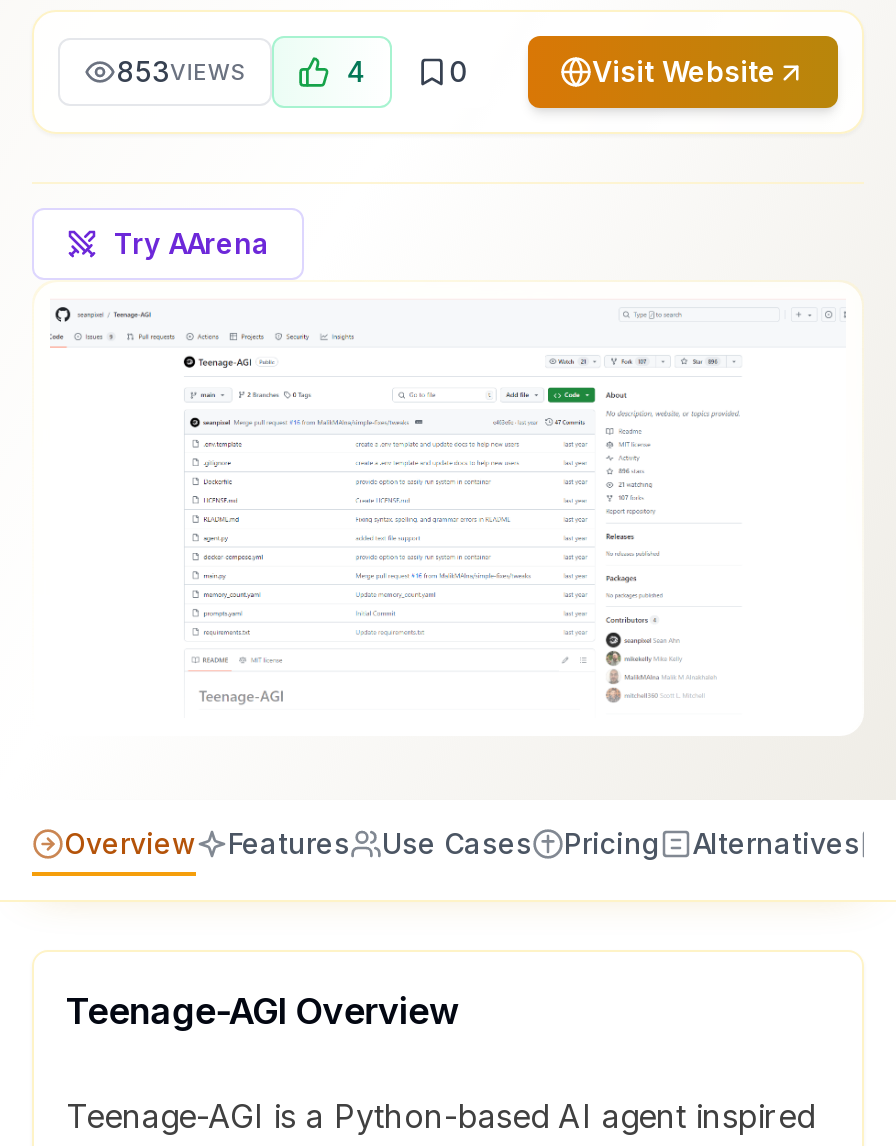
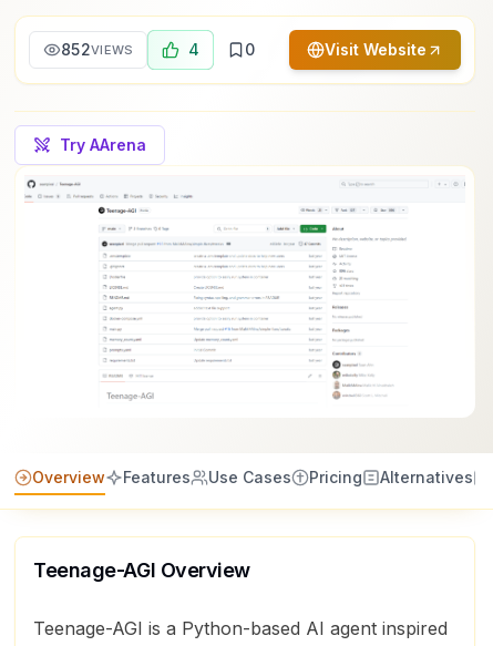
[116,54,247,88] 853VIEWS -> [61,40,133,59] 852VIEWS

